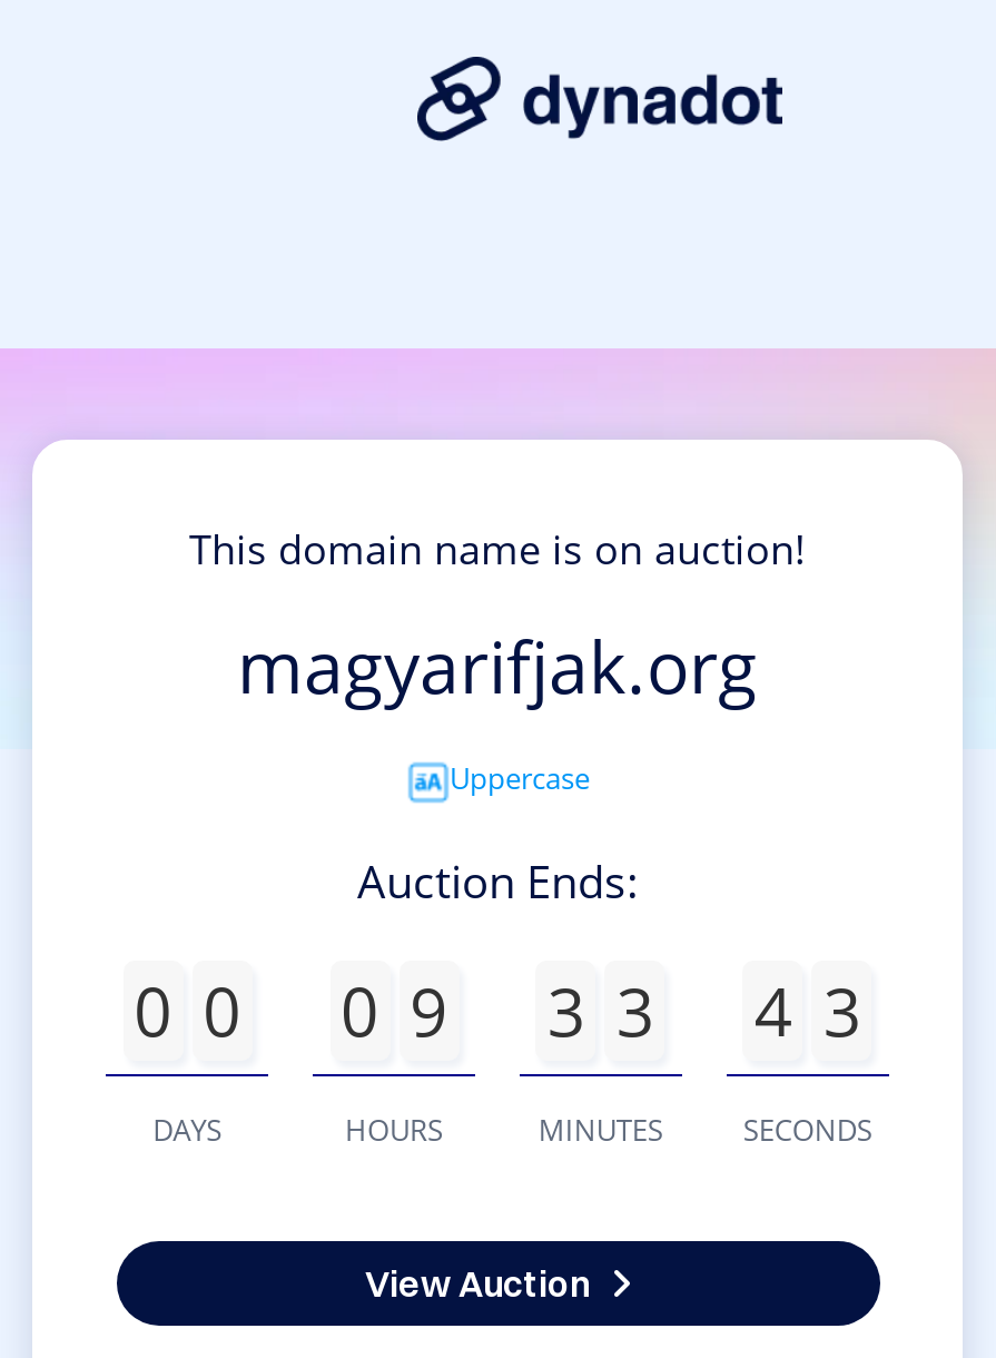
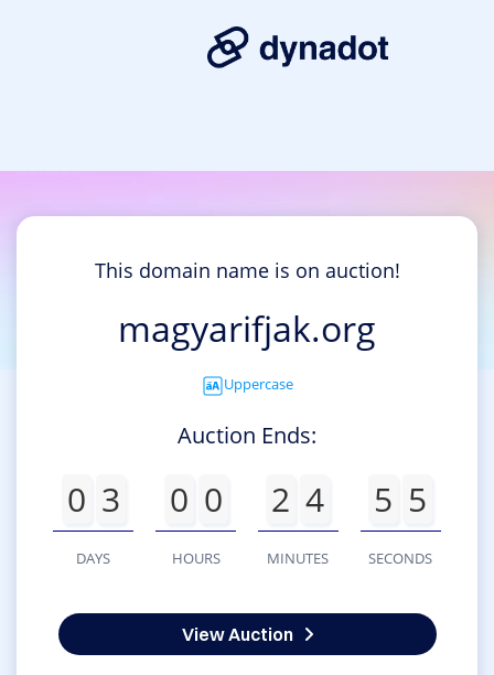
[134,965,241,1056] 0 0 -> [67,476,120,522] 0 3
[341,965,447,1056] 0 9 -> [169,476,222,522] 0 0
[547,965,654,1056] 3 3 -> [272,476,325,522] 2 4
[754,965,861,1056] 4 3 -> [374,476,427,522] 5 5

